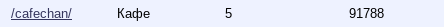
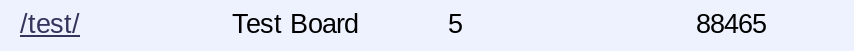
[11,6,150,21] /cafechan/ | Кафе -> [20,9,358,39] /test/ | Test Board
[349,6,384,21] 91788 -> [696,9,766,39] 88465

